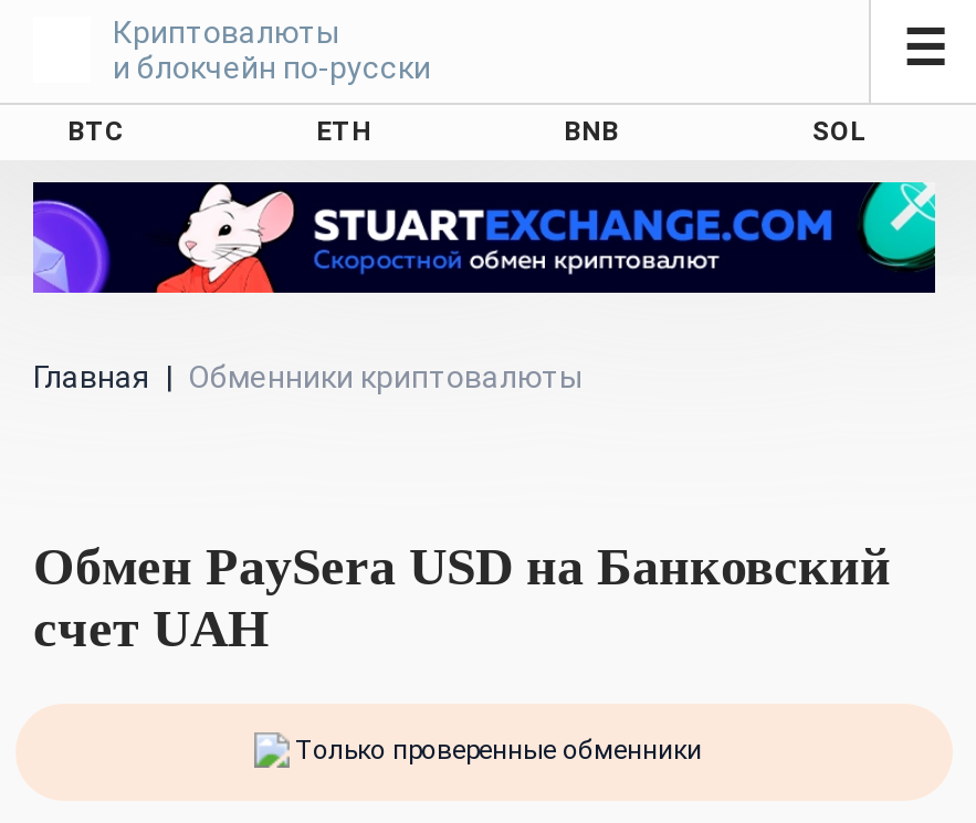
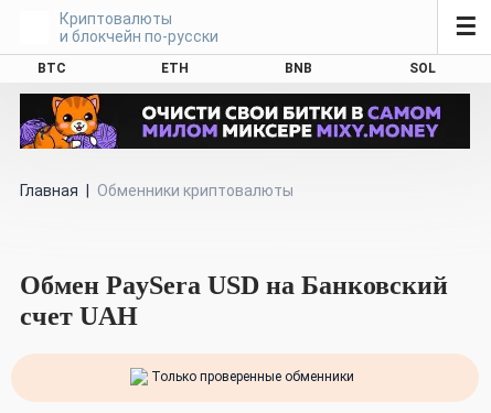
[31,180,937,295] [image] -> [19,93,471,150] [image]

